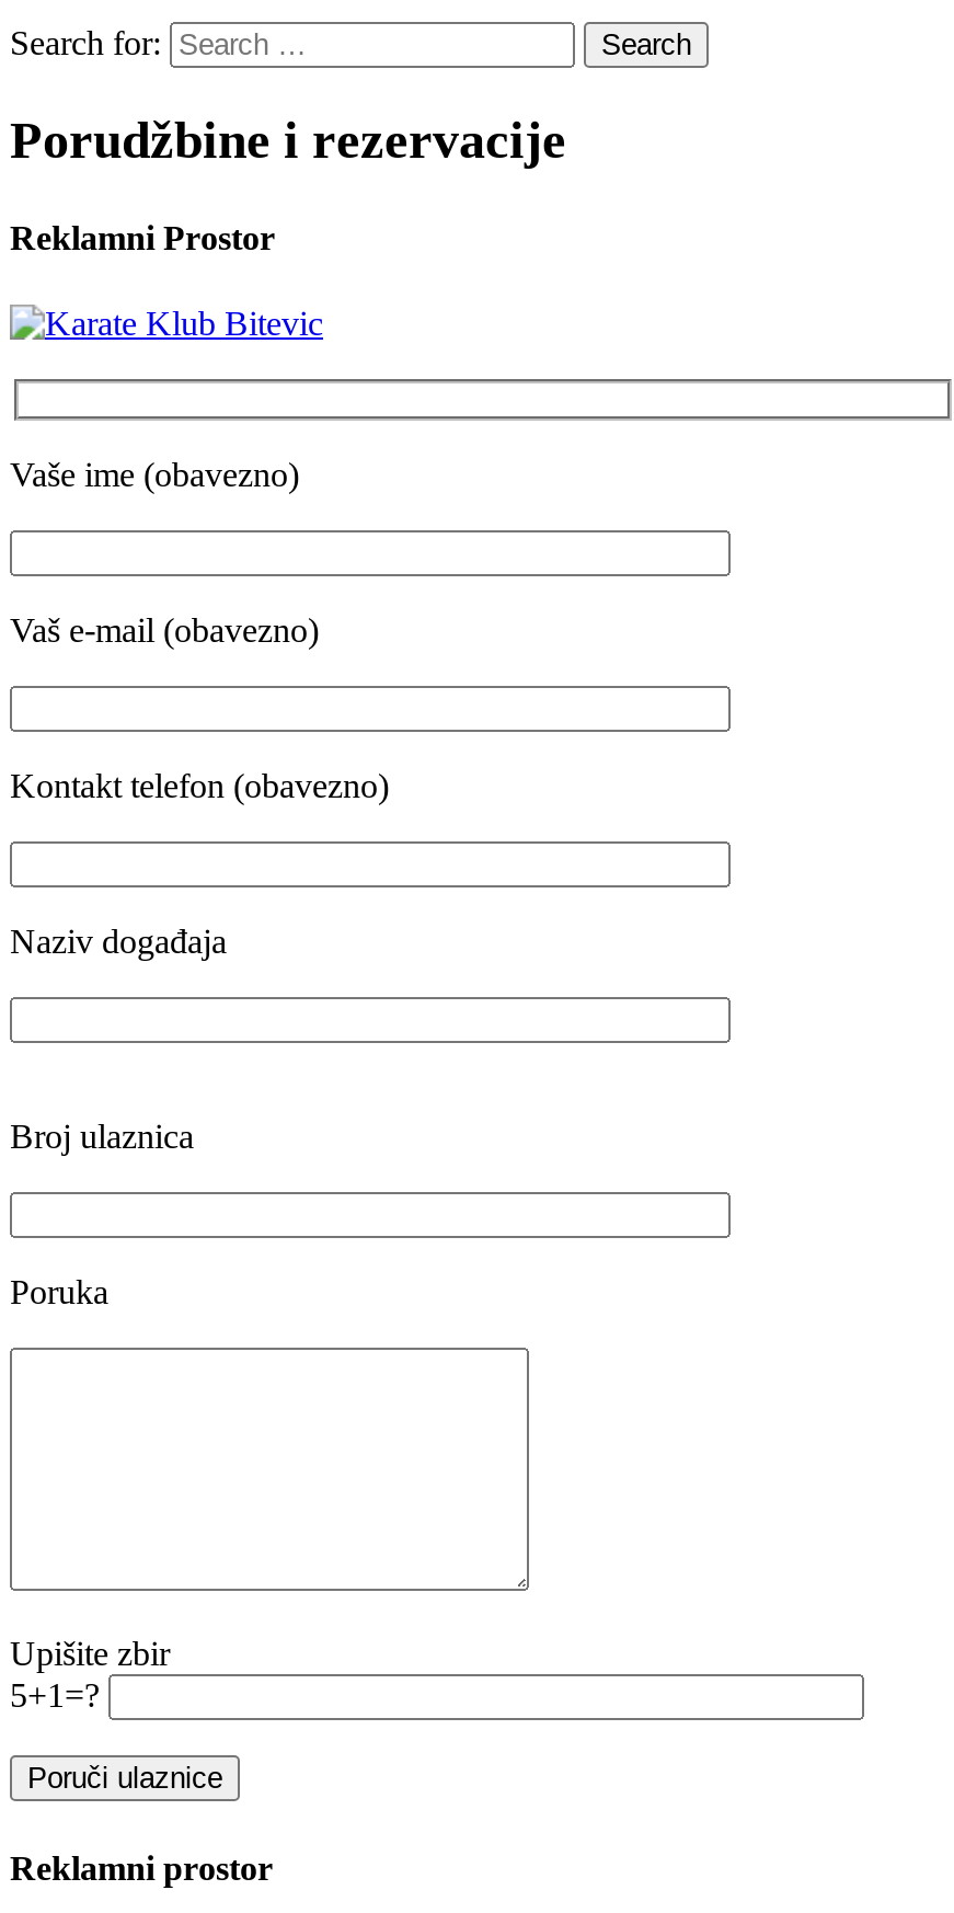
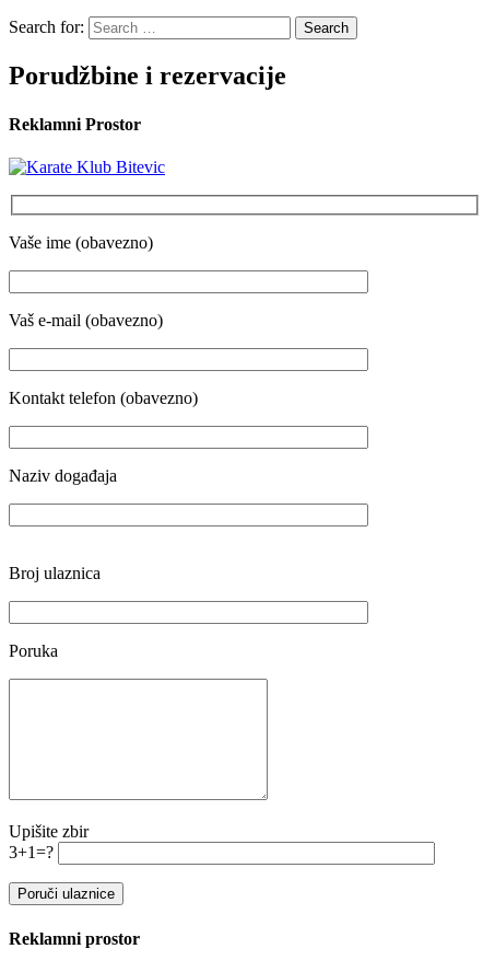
[10,1677,100,1714] 5+1=? -> [9,843,54,862] 3+1=?

